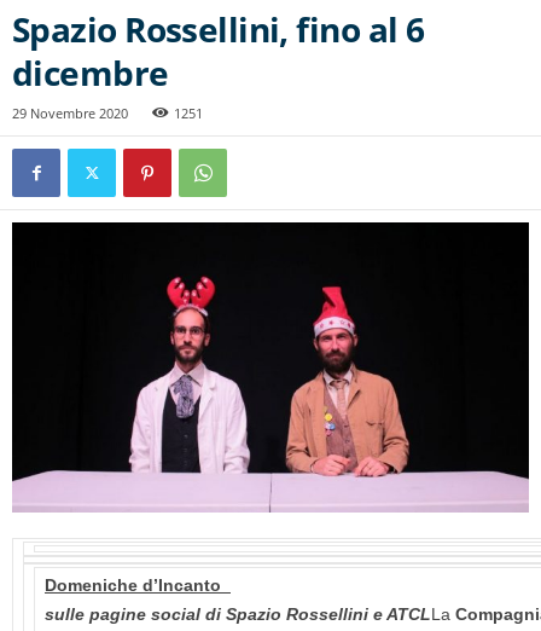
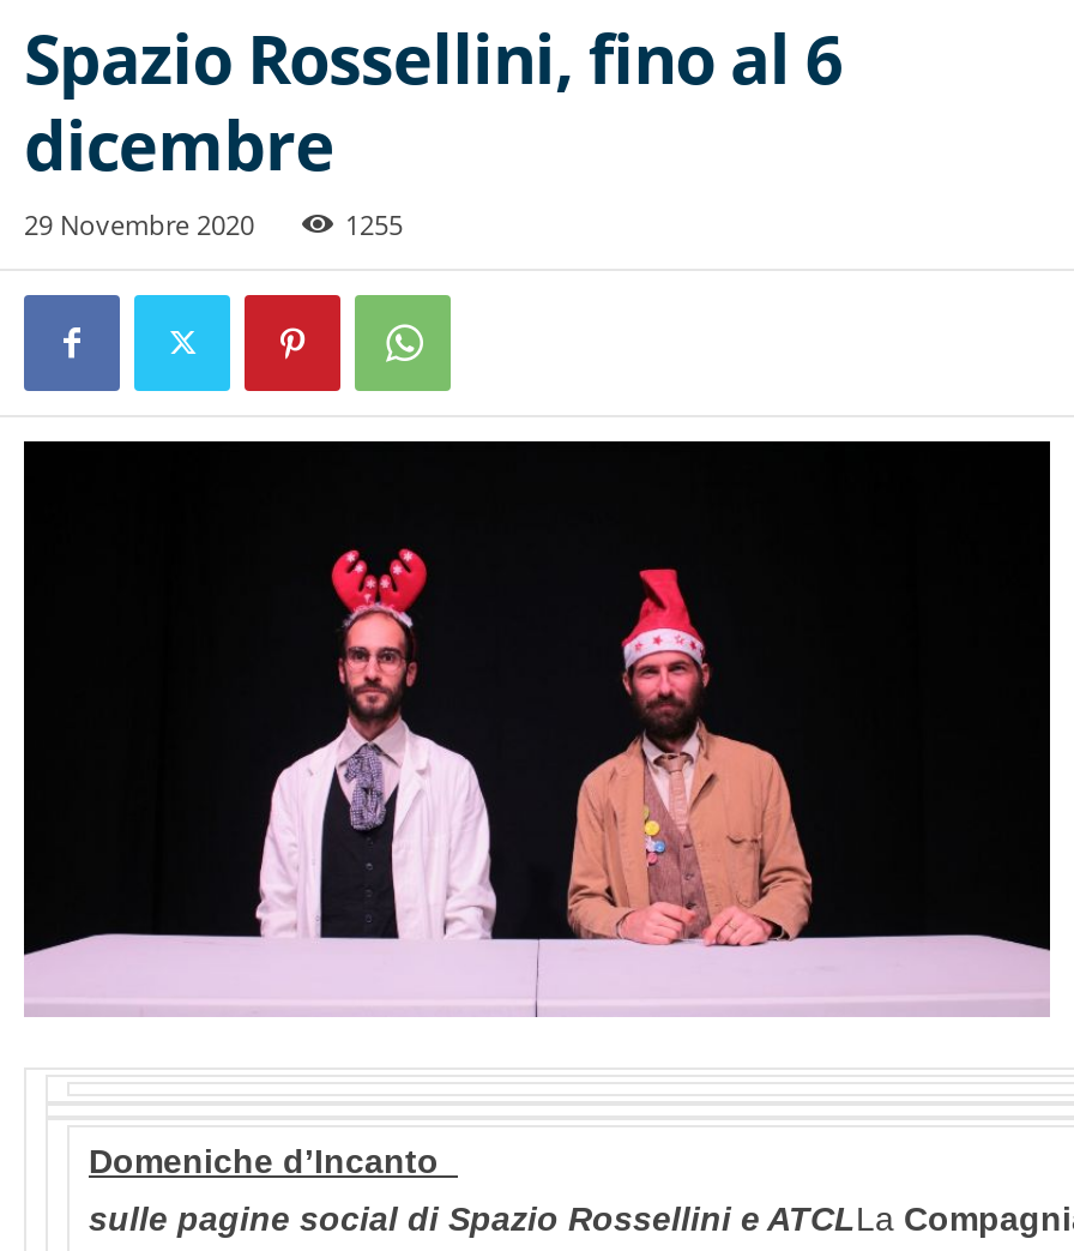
[174,104,203,122] 1251 -> [345,206,403,242] 1255

